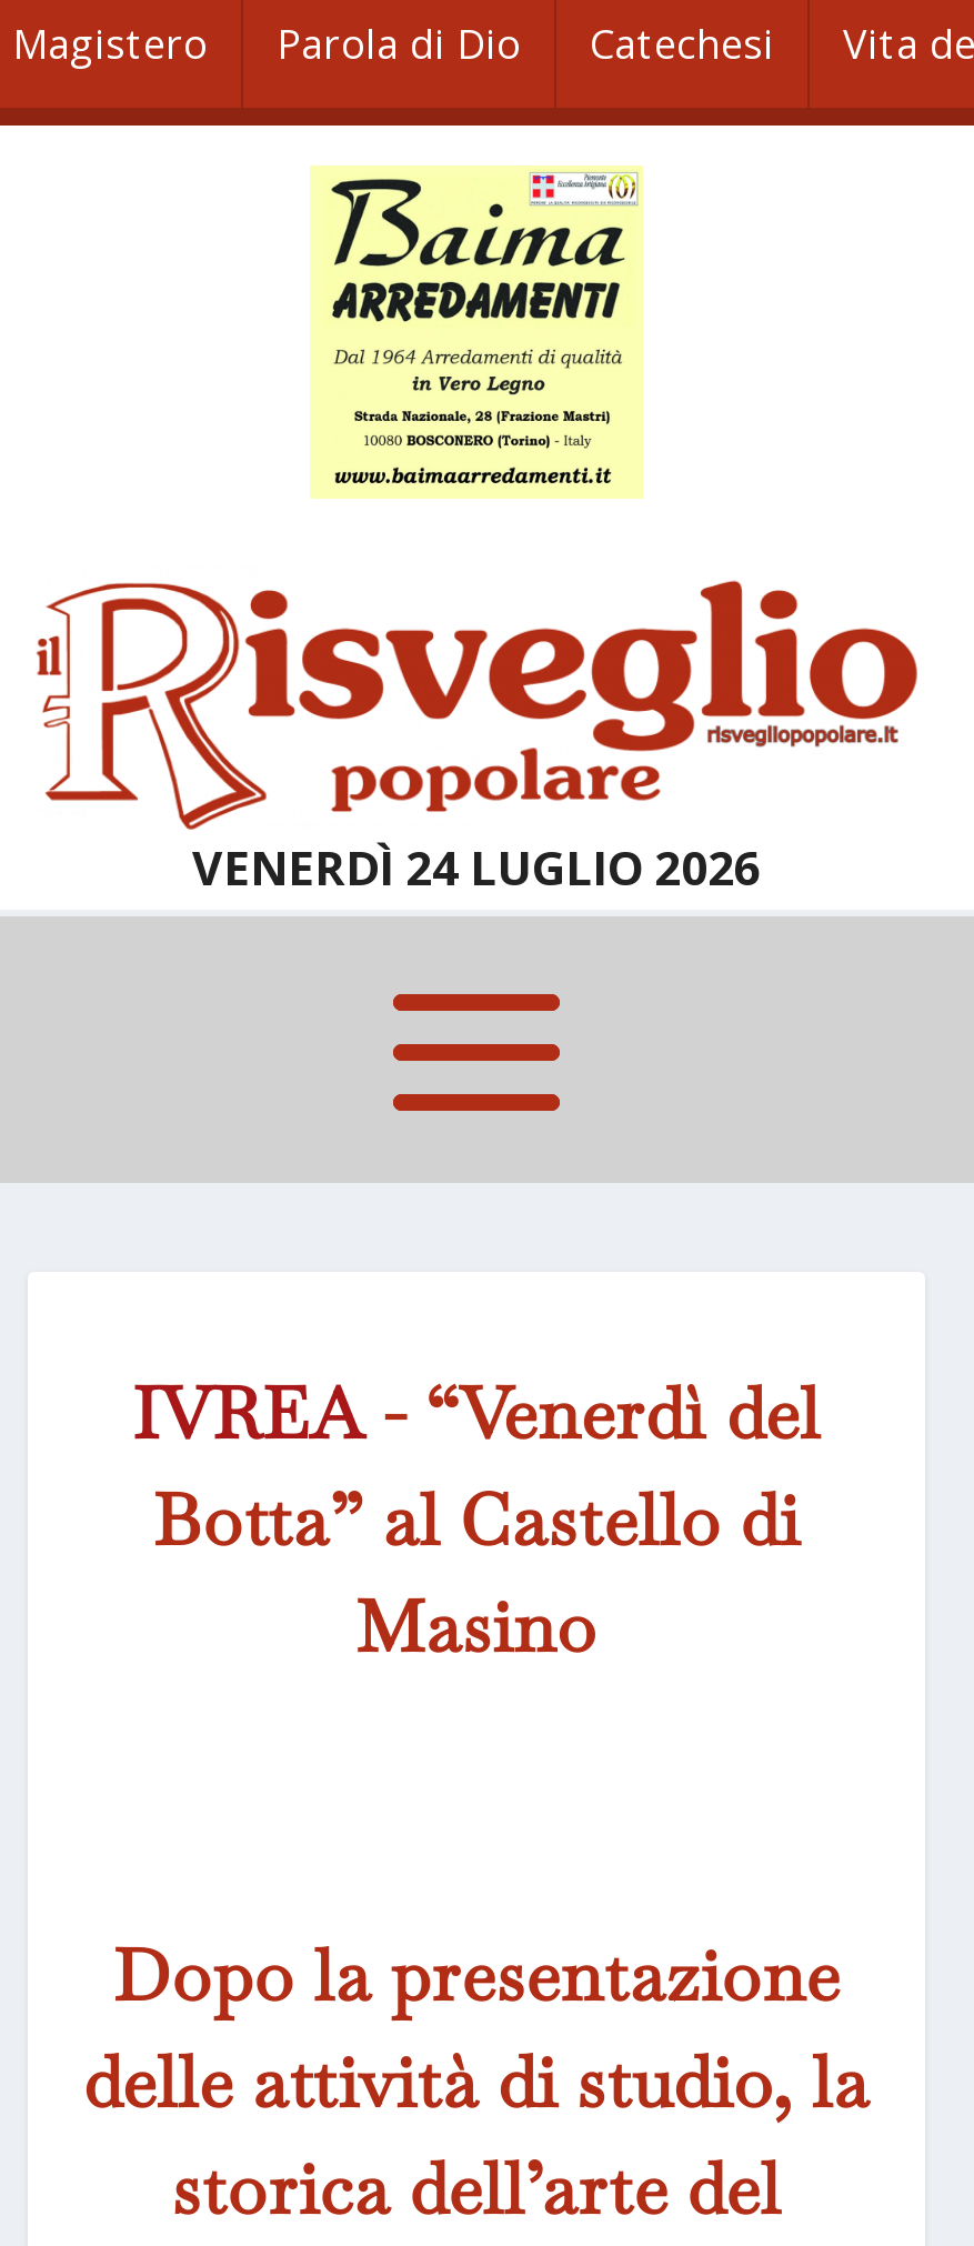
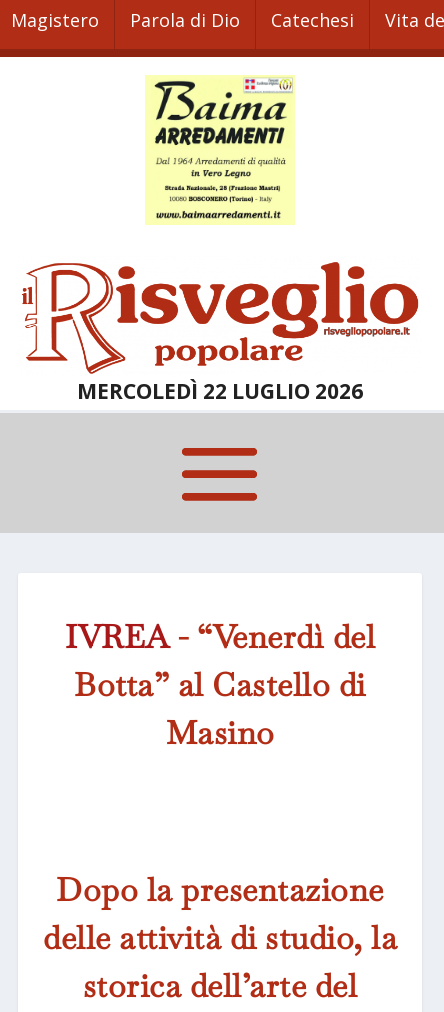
[192,837,761,899] VENERDÌ 24 LUGLIO 2026 -> [77,377,363,405] MERCOLEDÌ 22 LUGLIO 2026

